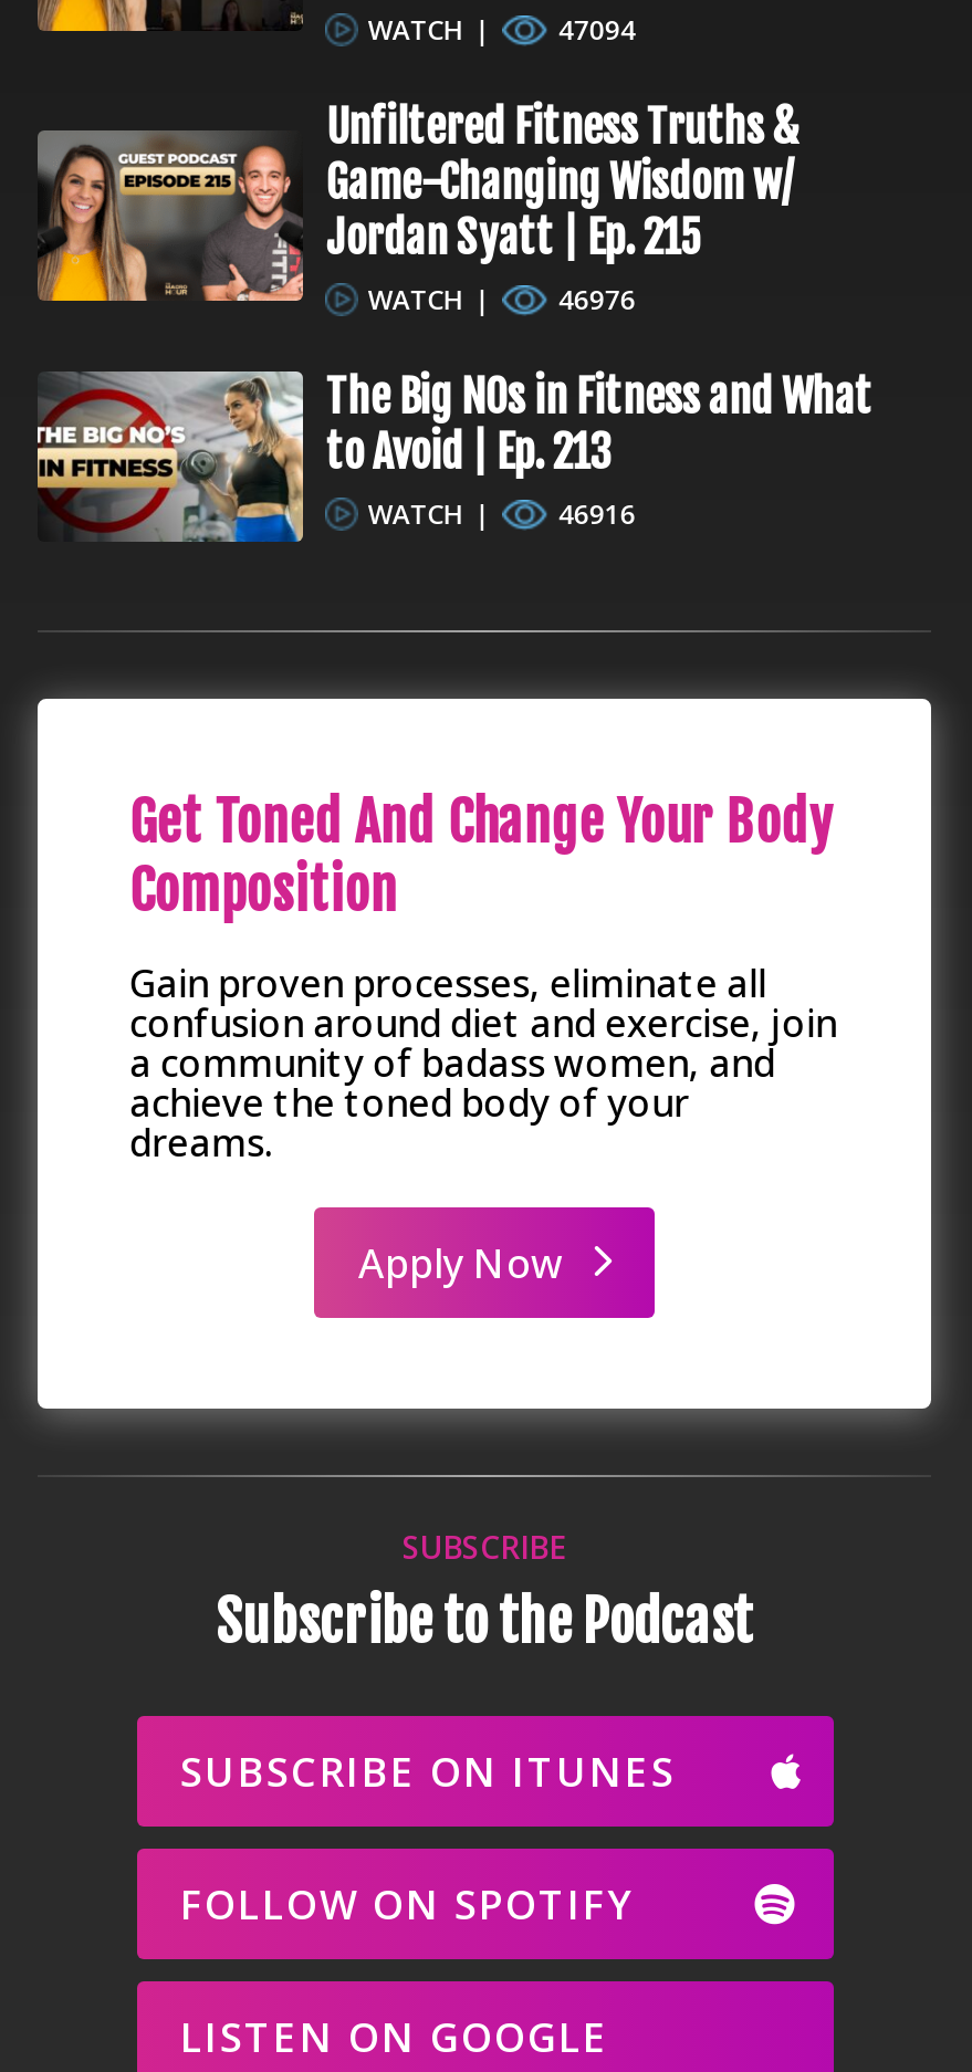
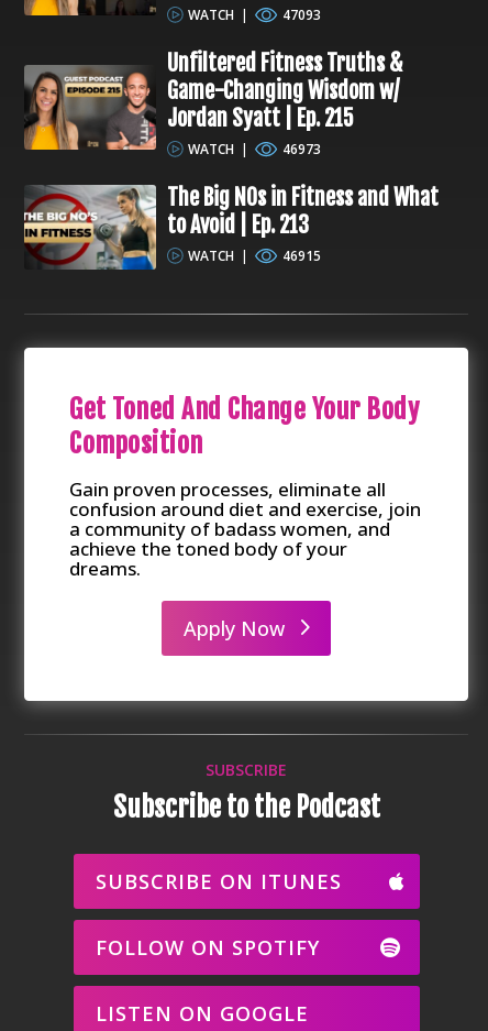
[558,11,636,49] 47094 -> [283,6,321,24] 47093
[558,281,636,318] 46976 -> [283,140,321,158] 46973
[558,495,636,533] 46916 -> [283,246,321,265] 46915

